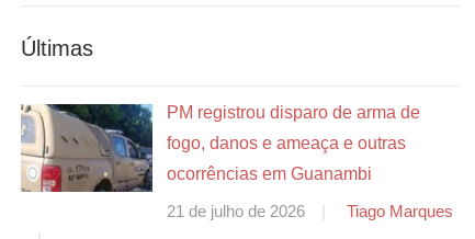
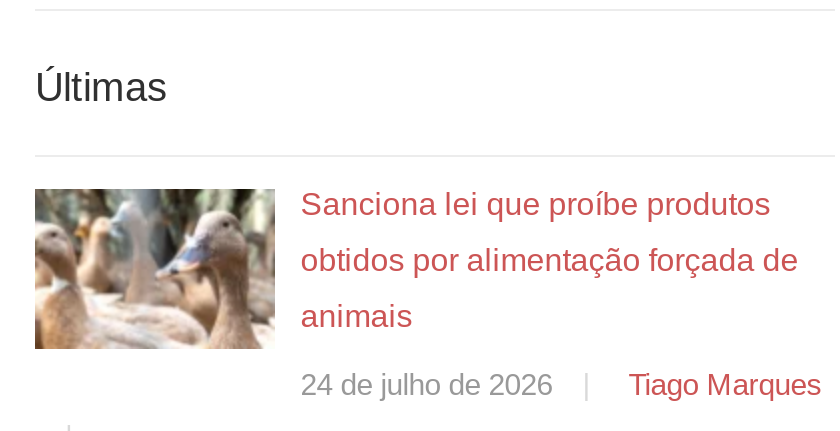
[21,103,420,193] [image] | PM registrou disparo de arma de -> [33,186,771,351] [image] | Sanciona lei que proíbe produtos
[167,133,406,152] fogo, danos e ameaça e outras -> [301,242,799,276] obtidos por alimentação forçada de
[167,164,372,183] ocorrências em Guanambi -> [301,298,413,332] animais
[167,202,305,220] 21 de julho de 2026 -> [301,367,553,401] 24 de julho de 2026

